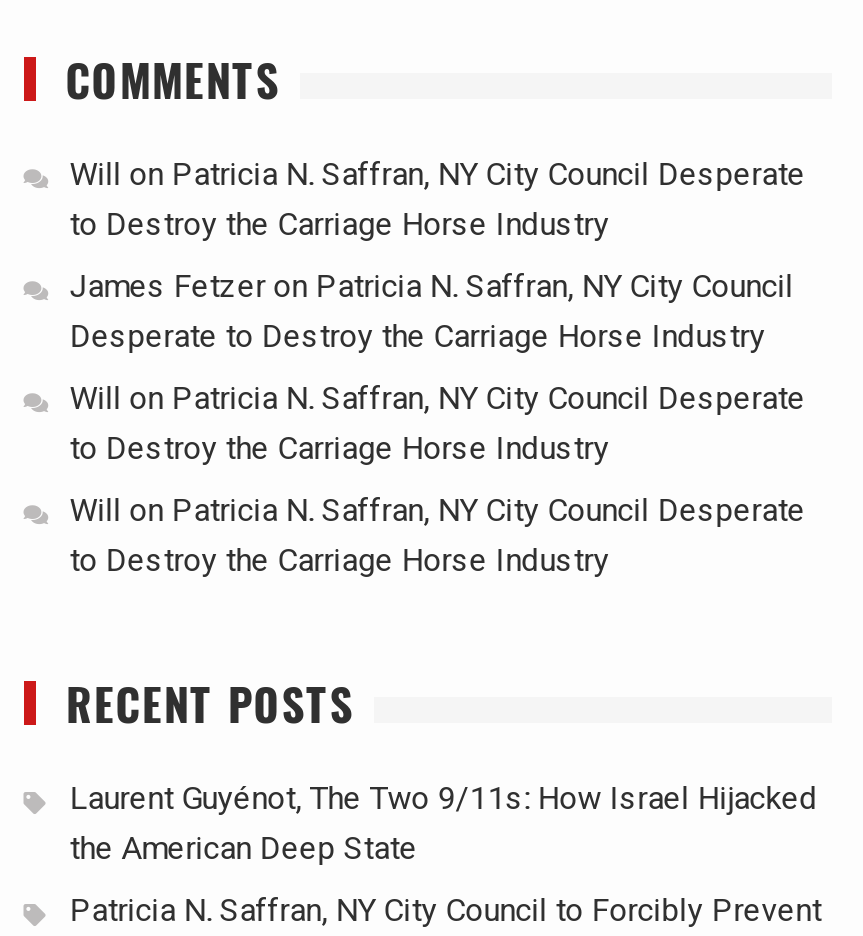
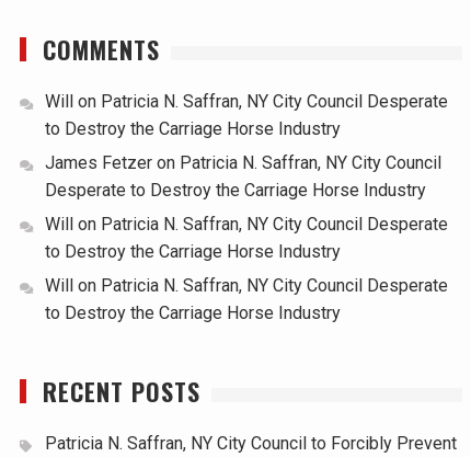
[69,780,817,868] Laurent Guyénot, The Two 9/11s: How Israel Hijacked | the American Deep State -> none

